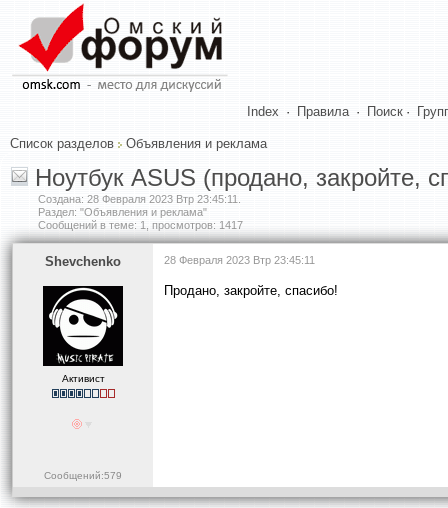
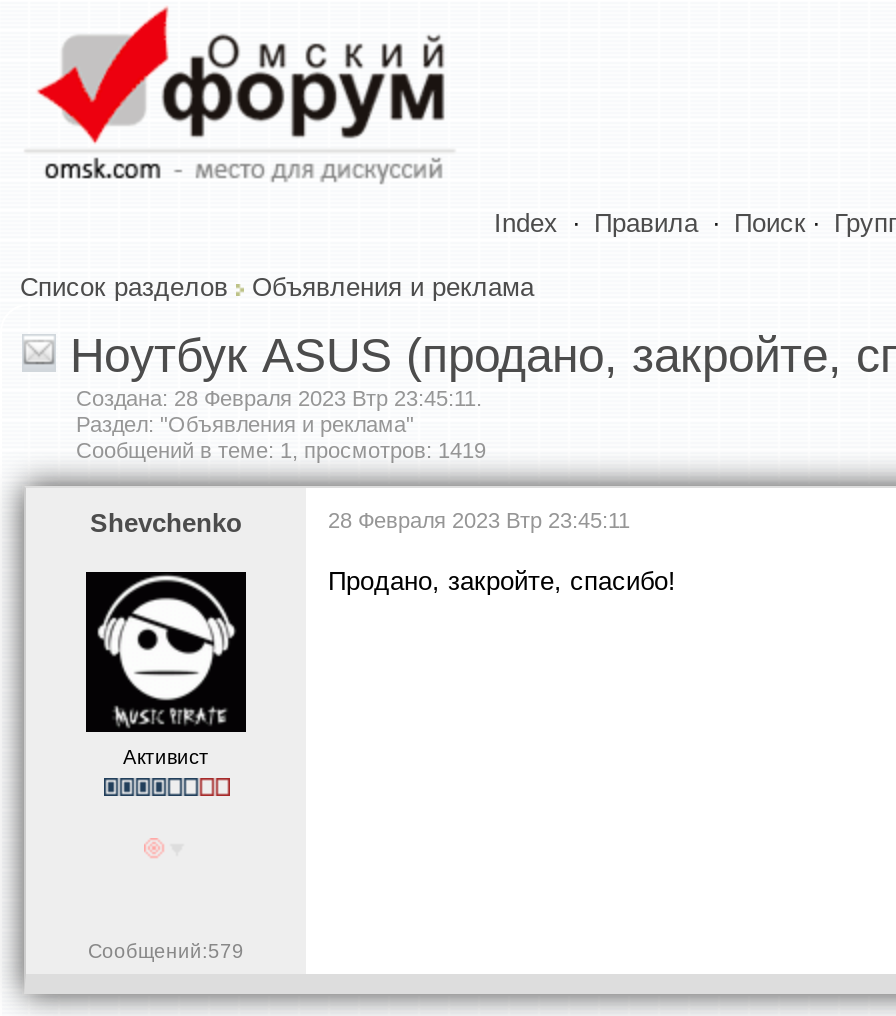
[38,219,243,231] Сообщений в теме: 1, просмотров: 1417 -> [76,438,486,462] Сообщений в теме: 1, просмотров: 1419

